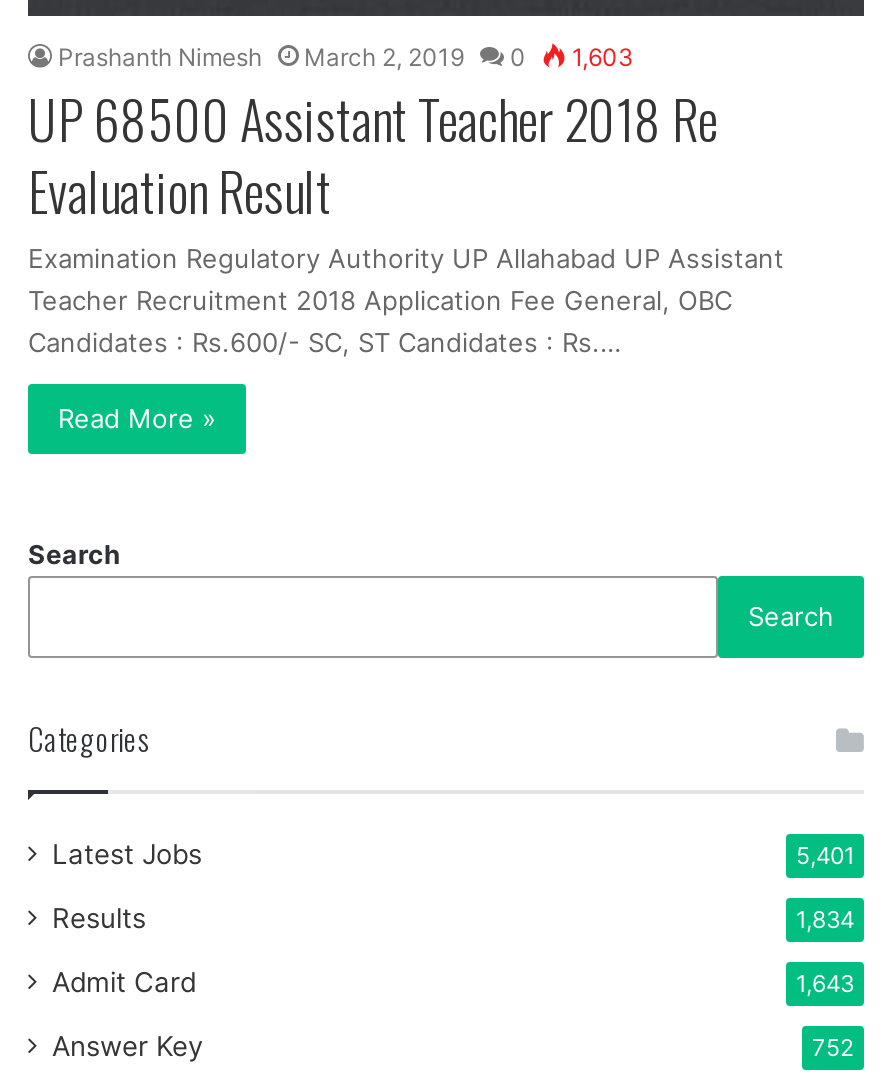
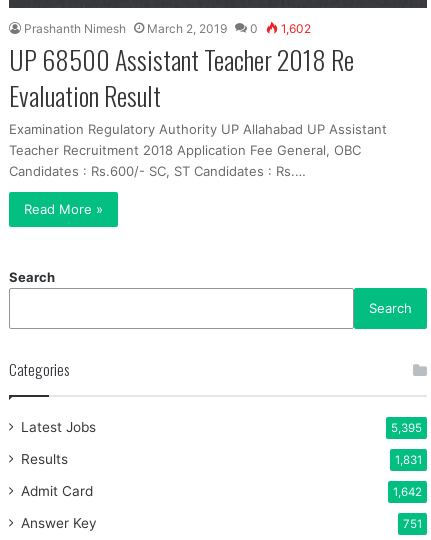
[58,42,634,72] Prashanth Nimesh March 2, 2019 0 1,603 -> [24,21,311,36] Prashanth Nimesh March 2, 2019 0 1,602
[796,842,854,870] 5,401 -> [391,421,422,435] 5,395
[796,906,854,934] 1,834 -> [395,453,422,467] 1,831
[796,970,854,998] 1,643 -> [393,485,422,499] 1,642
[812,1034,854,1062] 752 -> [403,517,422,531] 751

